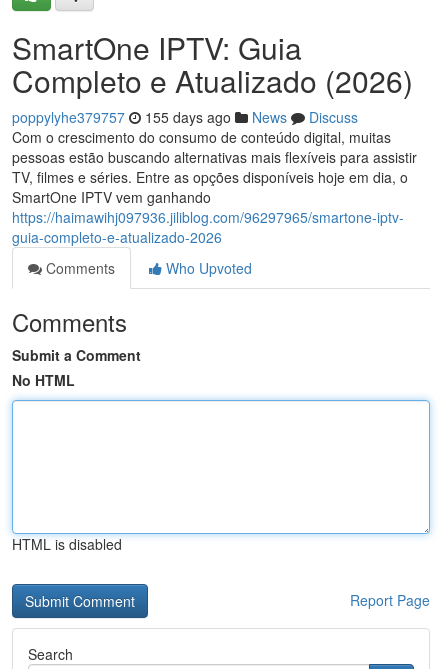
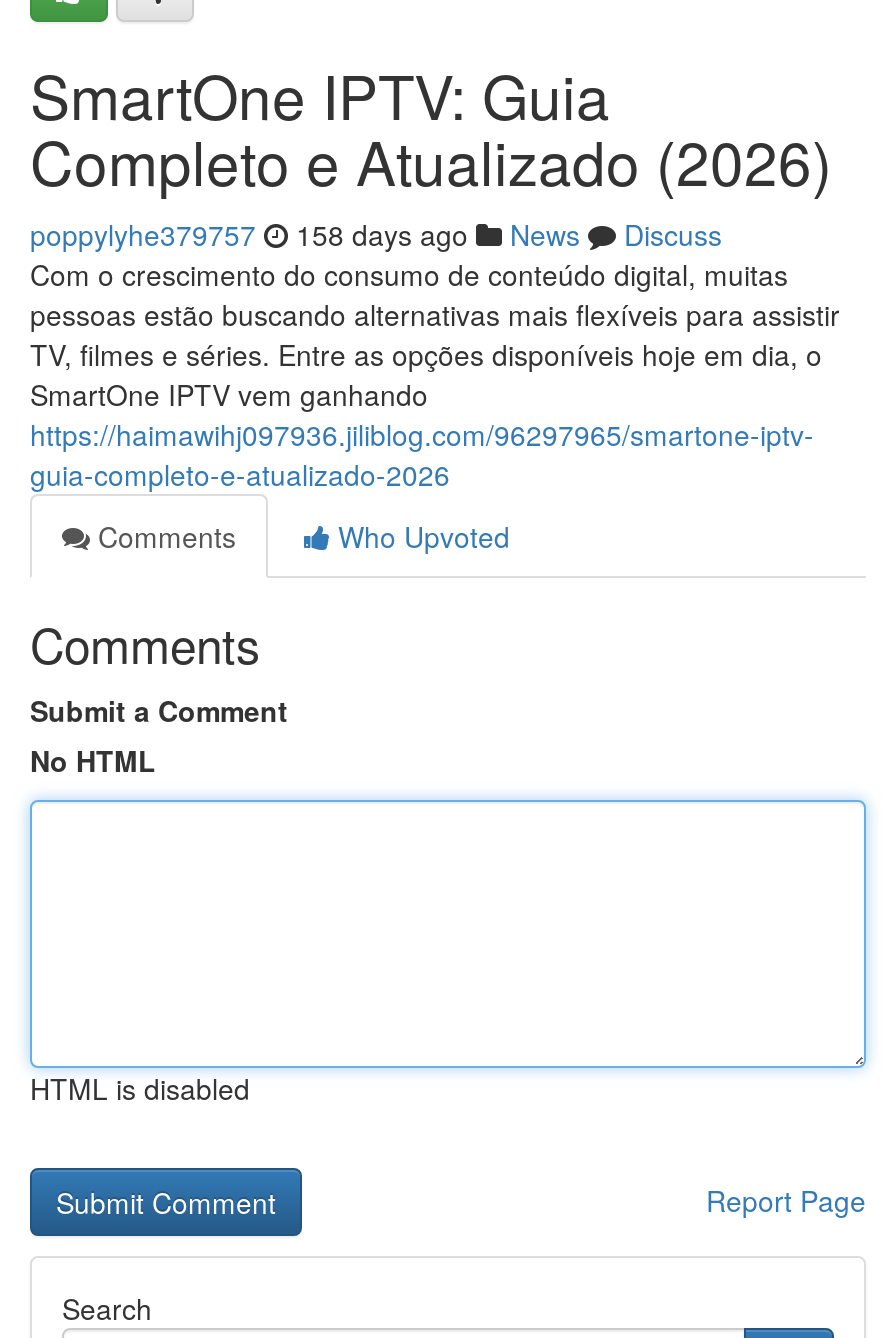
[12,107,358,127] poppylyhe379757 155 days ago News Discuss -> [30,214,722,254] poppylyhe379757 158 days ago News Discuss

